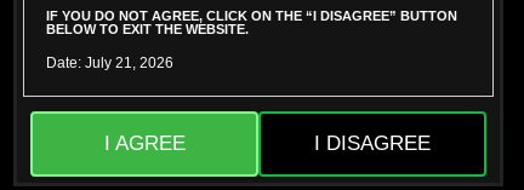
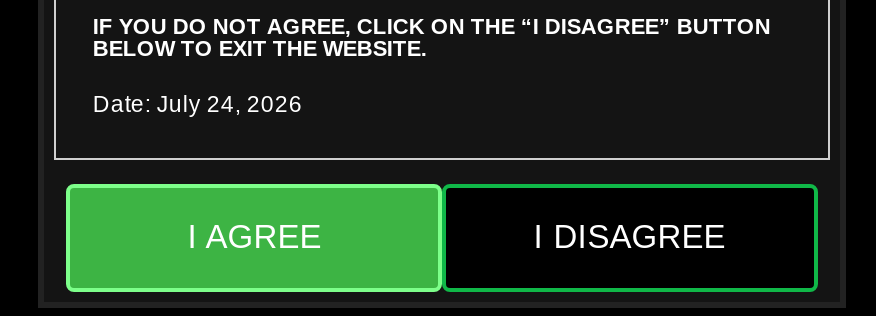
[47,55,174,71] Date: July 21, 2026 -> [93,91,303,117] Date: July 24, 2026

